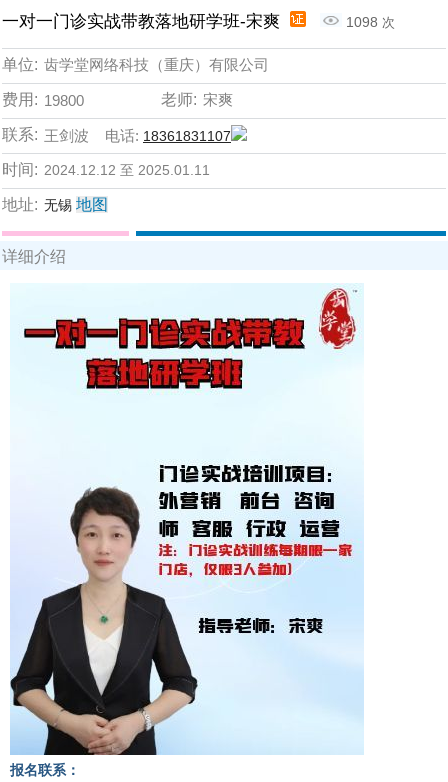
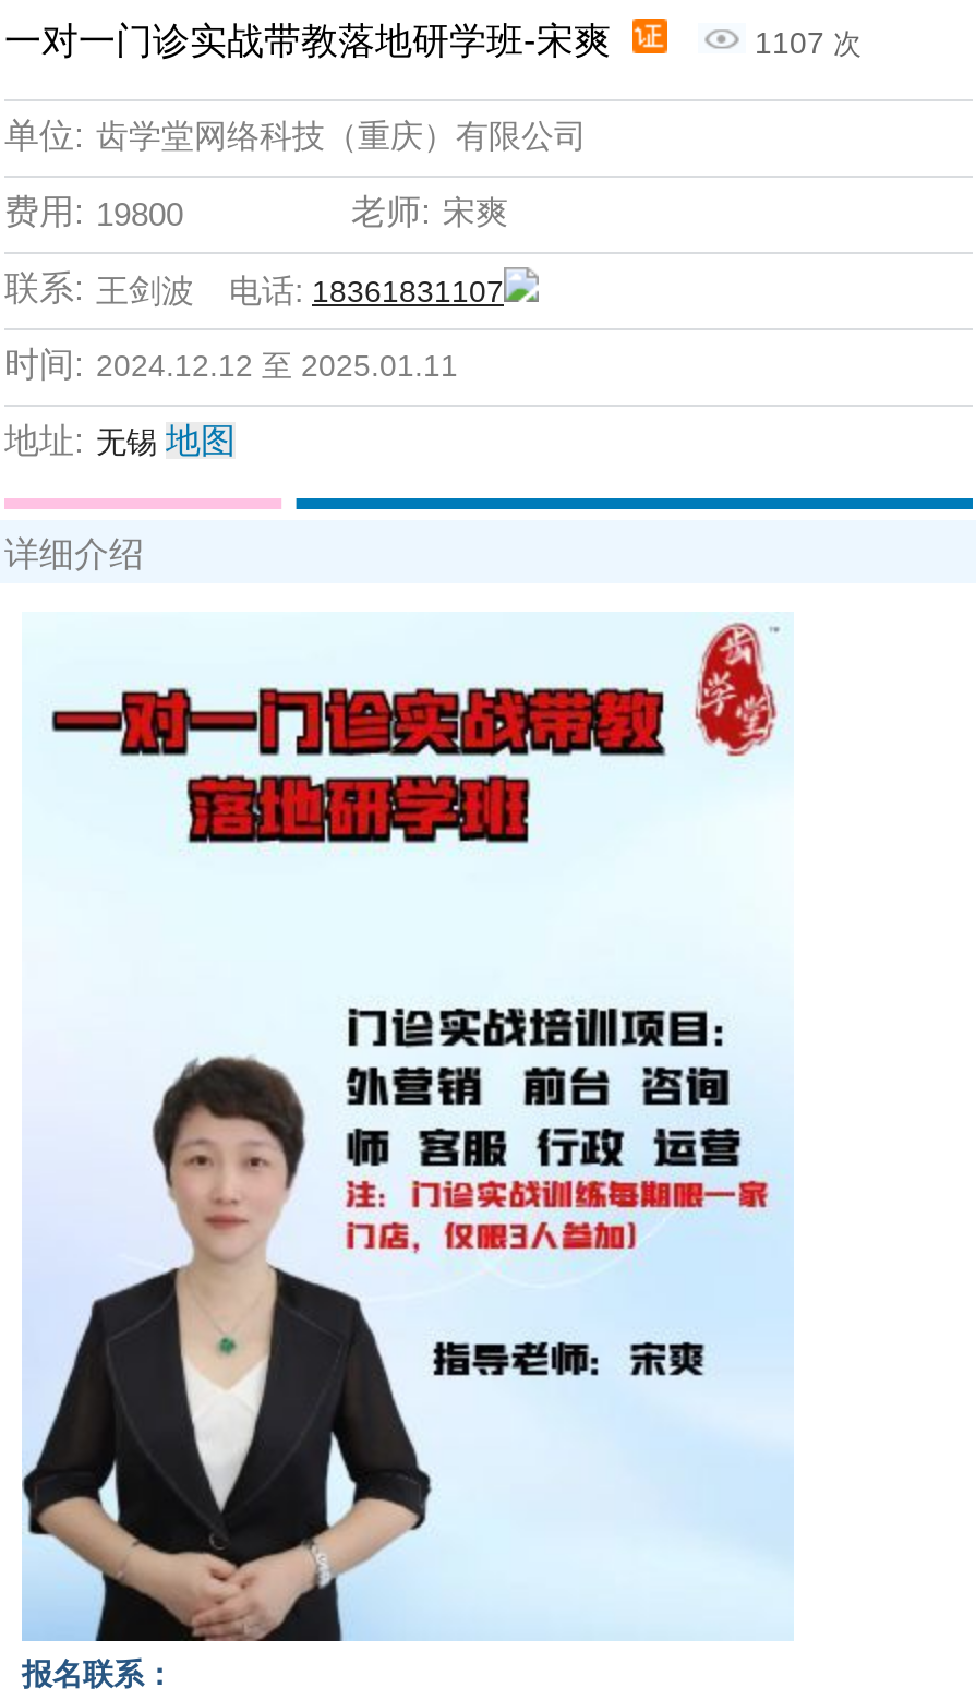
[346,14,395,30] 1098次 -> [755,25,861,60] 1107次

